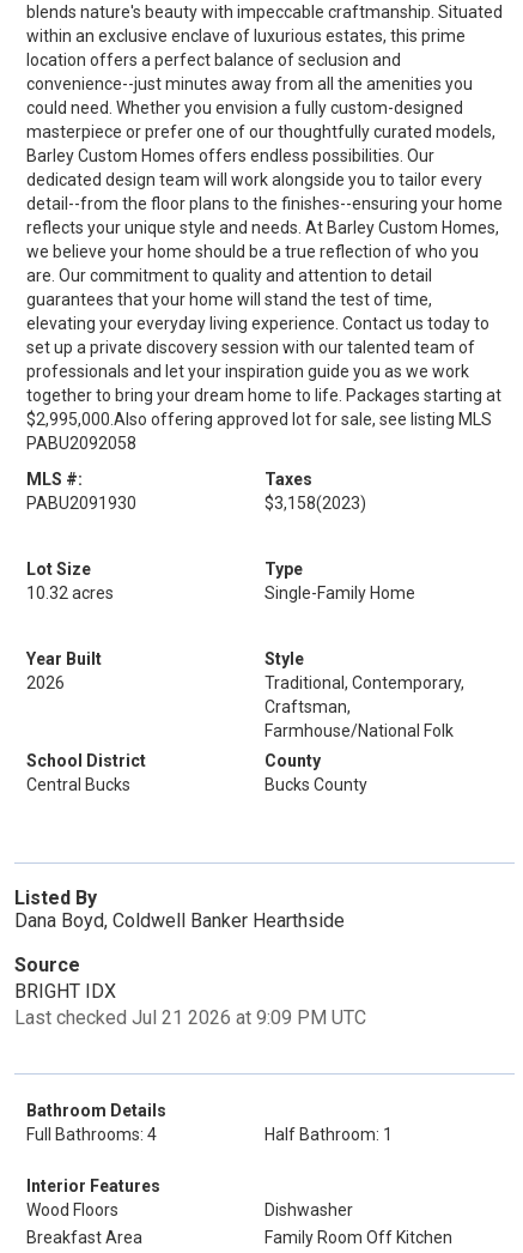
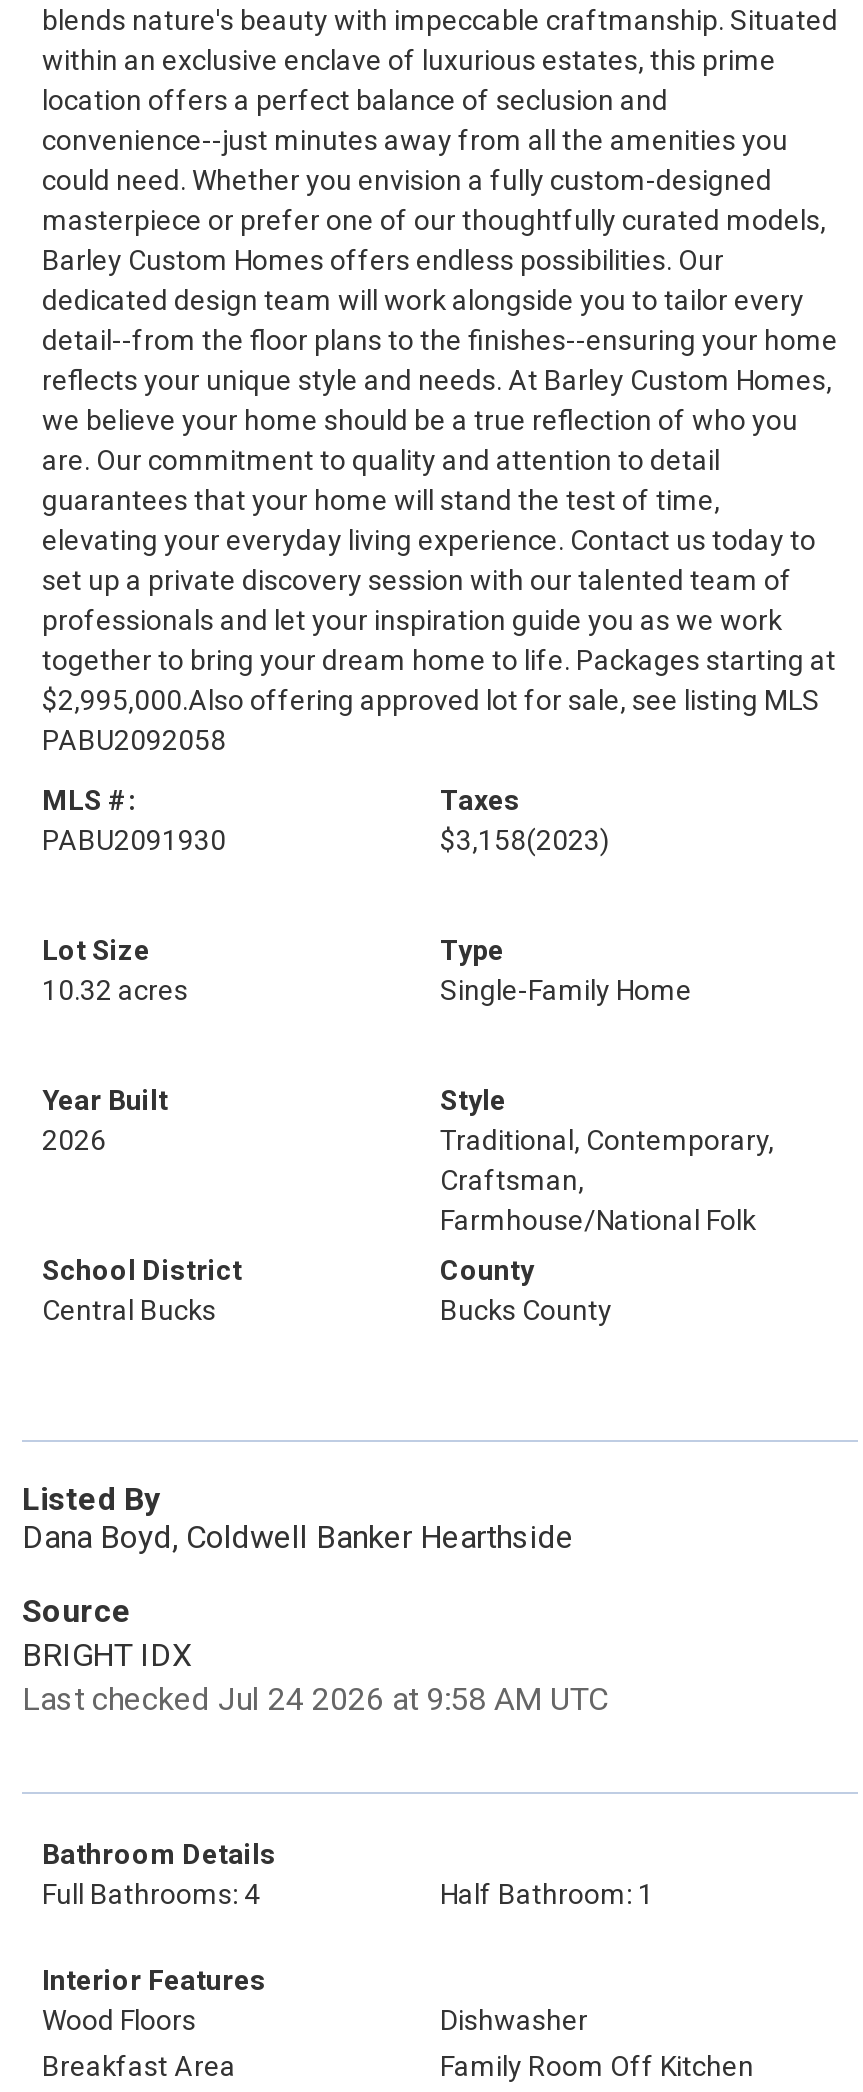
[14,1006,366,1029] Last checked Jul 21 2026 at 9:09 PM UTC -> [22,1680,608,1718] Last checked Jul 24 2026 at 9:58 AM UTC

